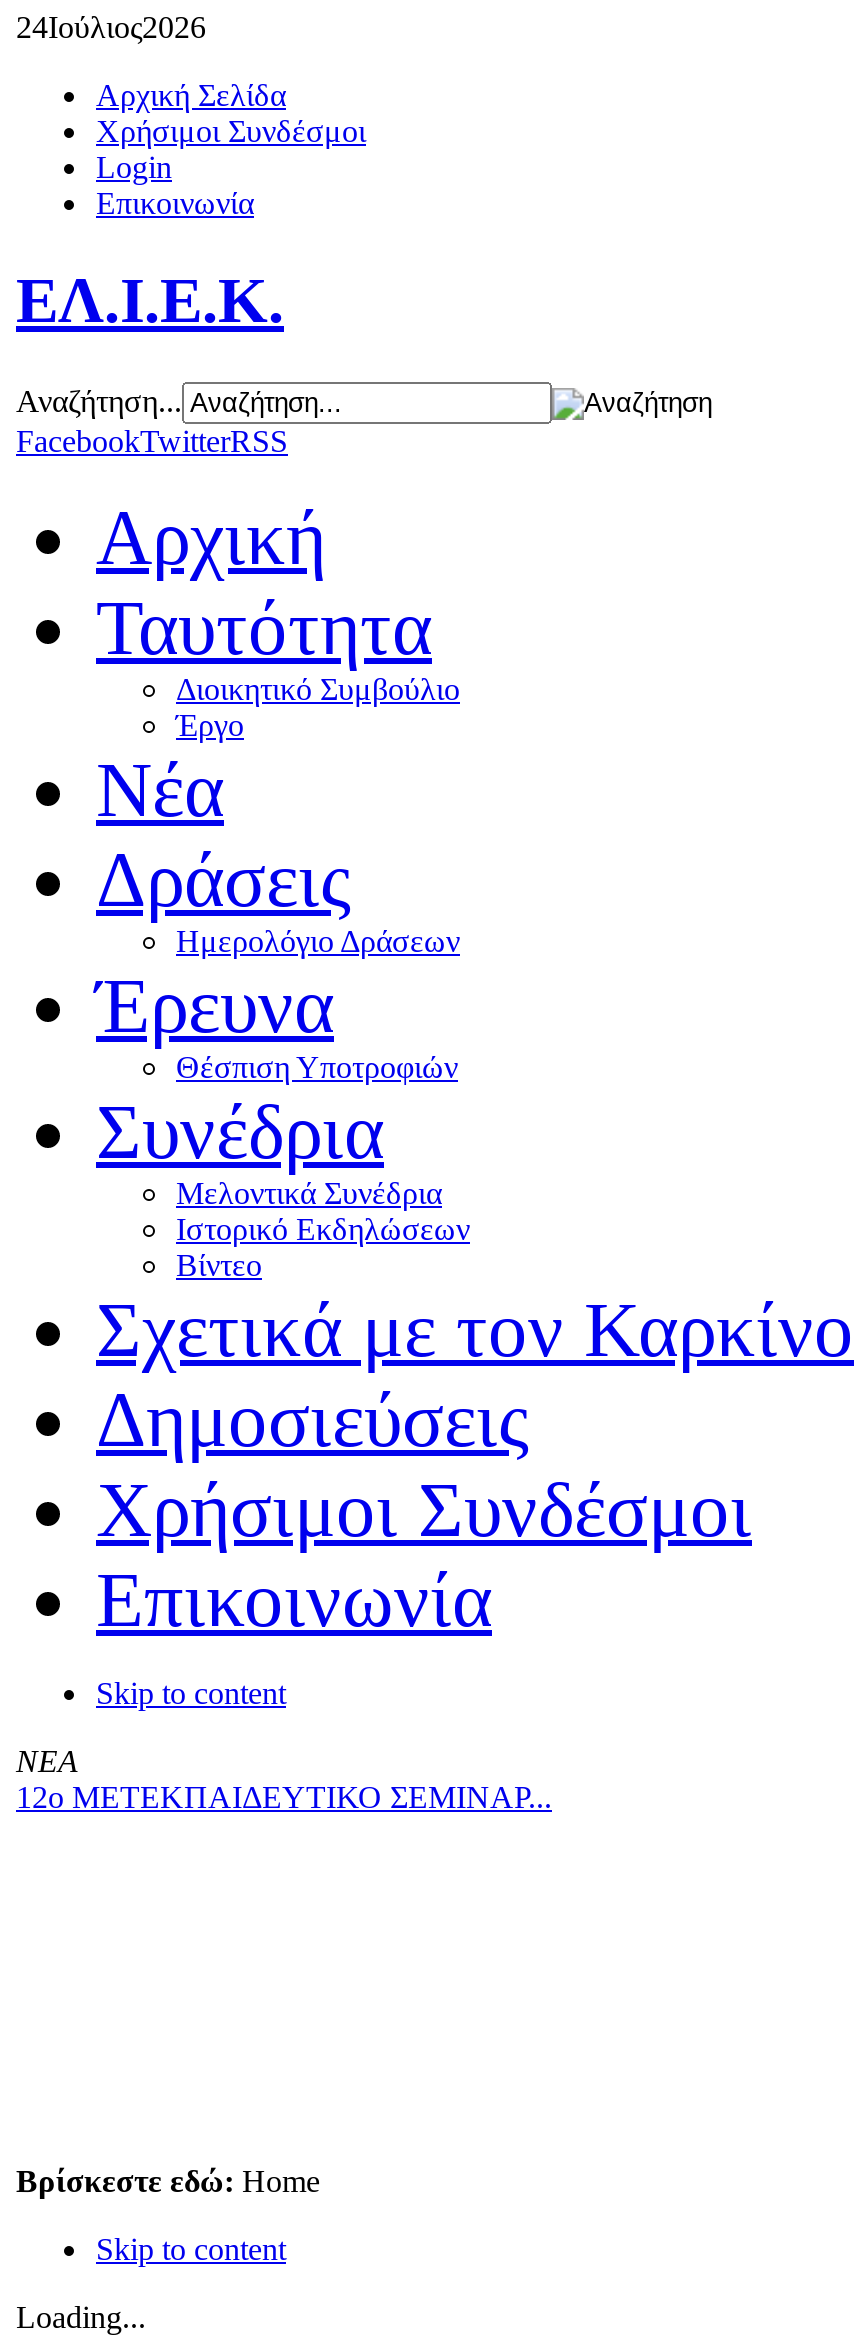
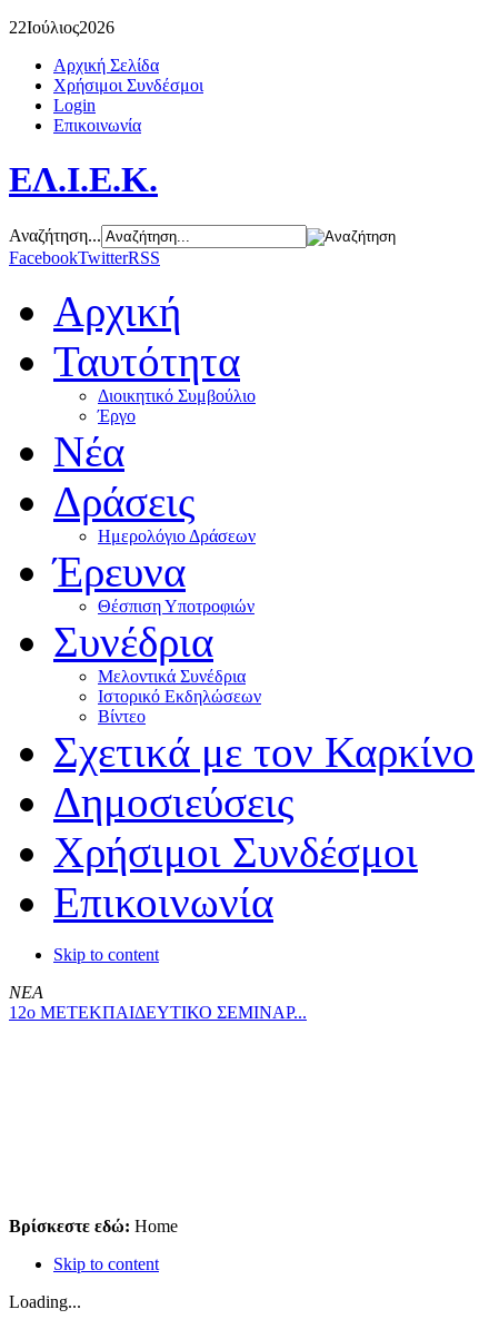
[16,10,206,44] 24Ιούλιος2026 -> [9,18,114,37] 22Ιούλιος2026

